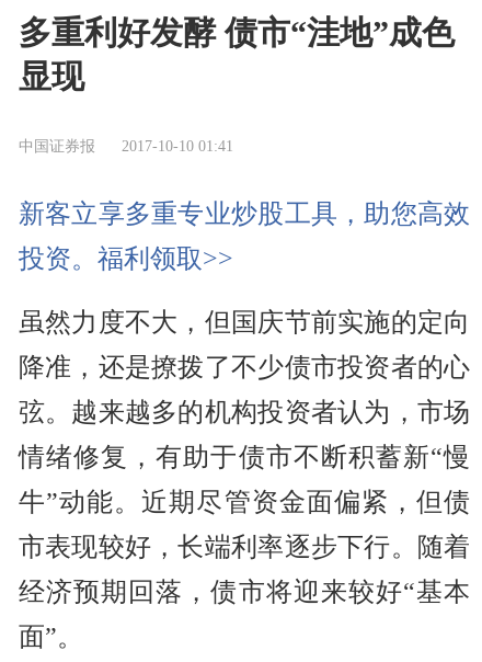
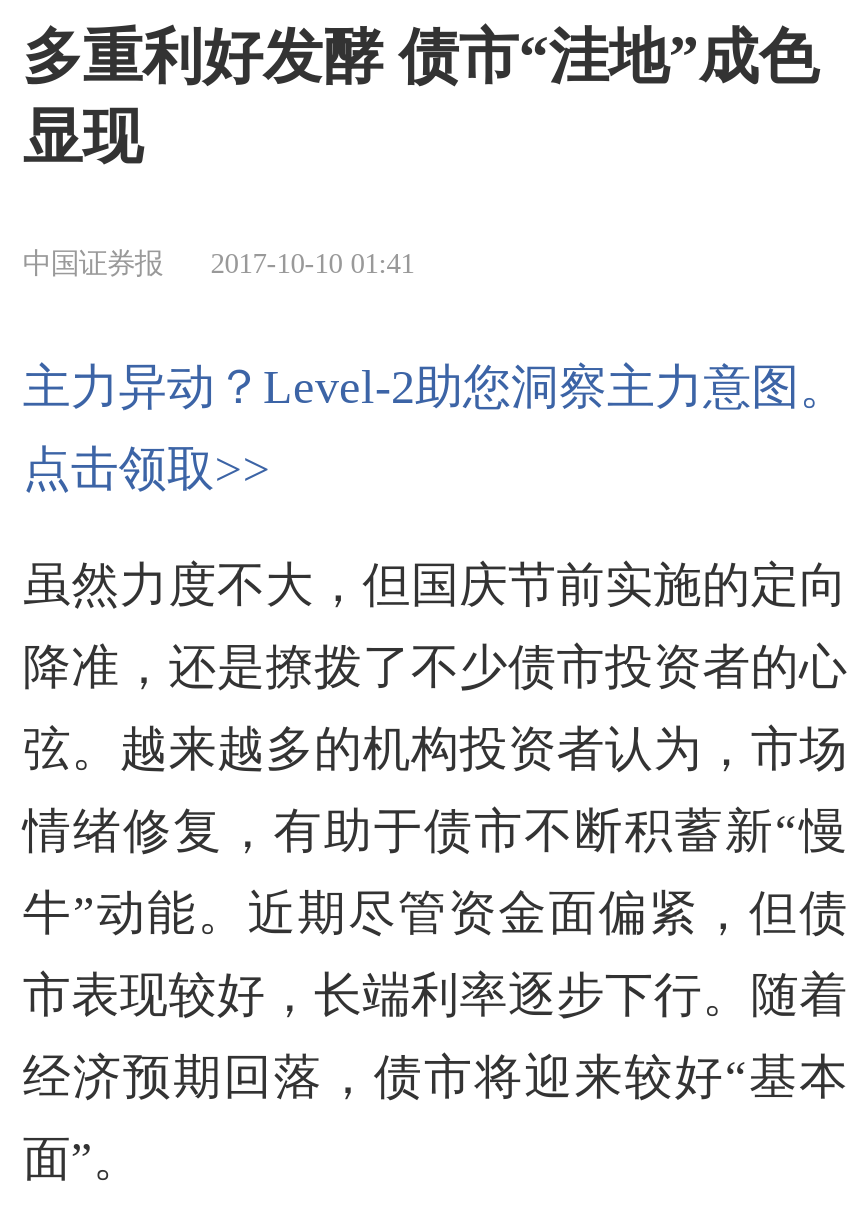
[19,199,470,227] 新客立享多重专业炒股工具，助您高效 -> [23,360,847,412] 主力异动？Level-2助您洞察主力意图。
[19,244,233,272] 投资。福利领取>> -> [23,442,271,494] 点击领取>>

